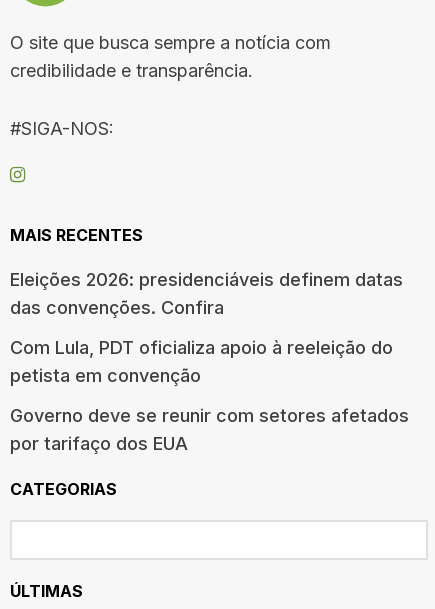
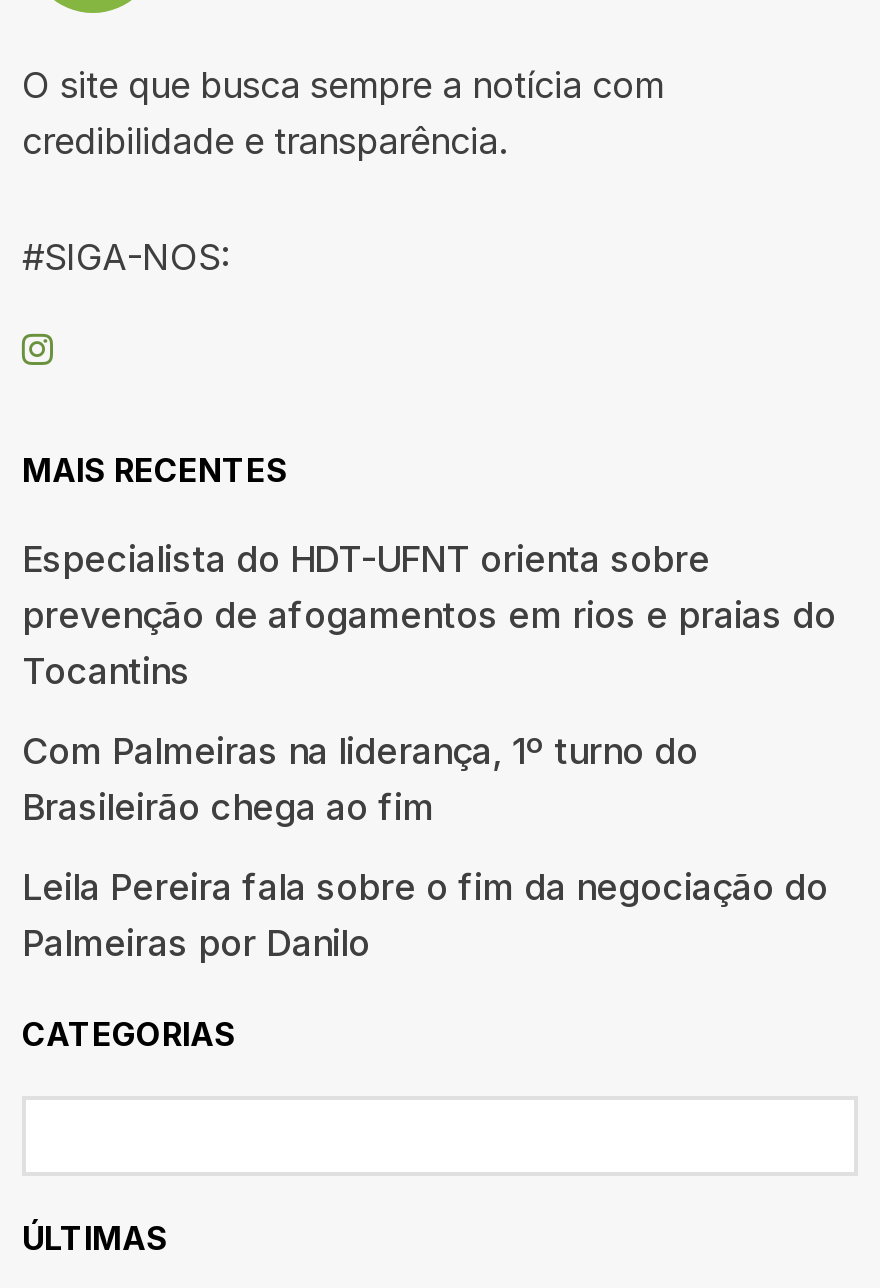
[10,269,403,318] Eleições 2026: presidenciáveis definem datas | das convenções. Confira -> [22,538,836,692] Especialista do HDT-UFNT orienta sobre | prevenção de afogamentos em rios e praias do | Tocantins
[10,337,393,386] Com Lula, PDT oficializa apoio à reeleição do | petista em convenção -> [22,730,698,828] Com Palmeiras na liderança, 1º turno do | Brasileirão chega ao fim
[10,405,409,454] Governo deve se reunir com setores afetados | por tarifaço dos EUA -> [22,866,828,964] Leila Pereira fala sobre o fim da negociação do | Palmeiras por Danilo

